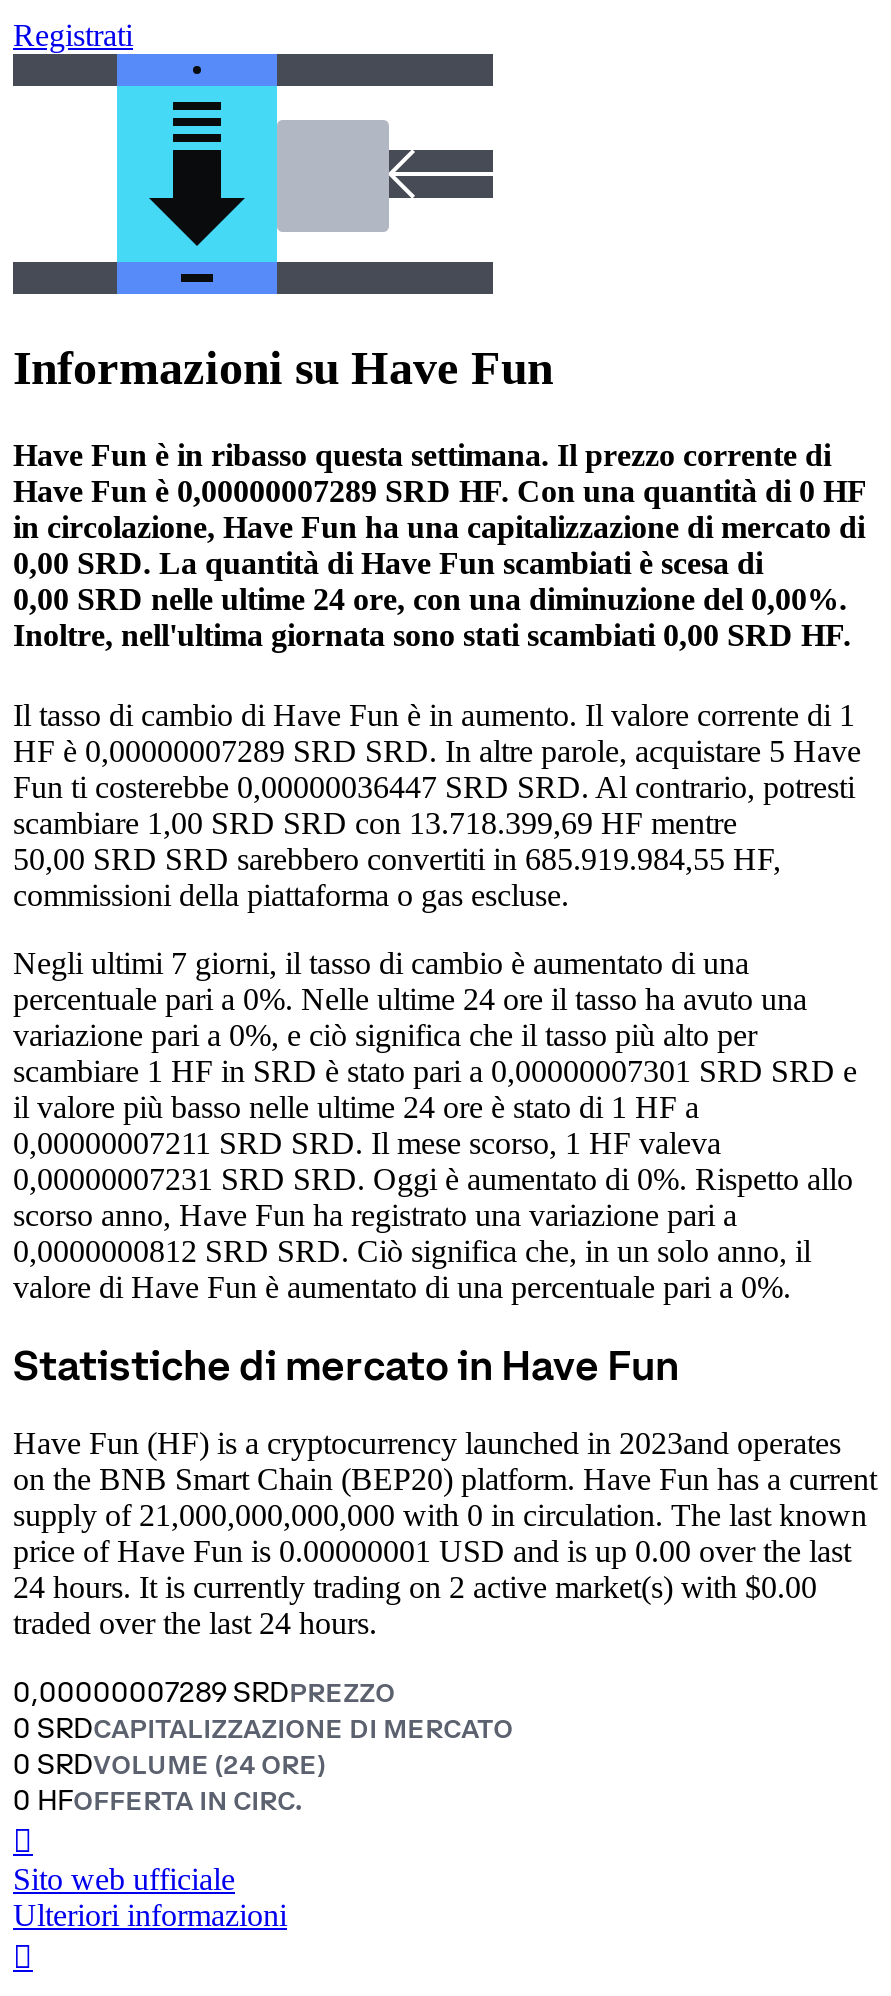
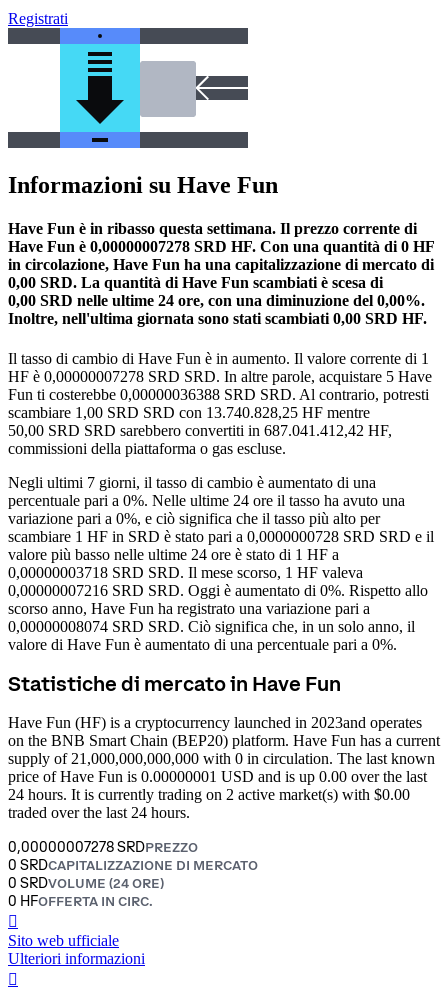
[13,475,865,509] Have Fun è 0,00000007289 SRD HF. Con una quantità di 0 HF -> [8,238,434,255] Have Fun è 0,00000007278 SRD HF. Con una quantità di 0 HF
[13,733,861,767] HF è 0,00000007289 SRD SRD. In altre parole, acquistare 5 Have -> [8,368,432,385] HF è 0,00000007278 SRD SRD. In altre parole, acquistare 5 Have
[13,769,855,803] Fun ti costerebbe 0,00000036447 SRD SRD. Al contrario, potresti -> [8,386,429,403] Fun ti costerebbe 0,00000036388 SRD SRD. Al contrario, potresti
[13,805,737,839] scambiare 1,00 SRD SRD con 13.718.399,69 HF mentre -> [8,404,370,421] scambiare 1,00 SRD SRD con 13.740.828,25 HF mentre
[13,841,781,875] 50,00 SRD SRD sarebbero convertiti in 685.919.984,55 HF, -> [8,422,392,439] 50,00 SRD SRD sarebbero convertiti in 687.041.412,42 HF,
[13,1053,857,1195] scambiare 1 HF in SRD è stato pari a 0,00000007301 SRD SRD e | il valore più basso nelle ultime 24 ore è stato di 1 HF a | 0,00000007211 SRD SRD. Il mese scorso, 1 HF valeva | 0,00000007231 SRD SRD. Oggi è aumentato di 0%. Rispetto allo -> [8,528,434,599] scambiare 1 HF in SRD è stato pari a 0,0000000728 SRD SRD e il | valore più basso nelle ultime 24 ore è stato di 1 HF a | 0,00000003718 SRD SRD. Il mese scorso, 1 HF valeva | 0,00000007216 SRD SRD. Oggi è aumentato di 0%. Rispetto allo
[13,1233,811,1267] 0,0000000812 SRD SRD. Ciò significa che, in un solo anno, il -> [8,618,415,635] 0,00000008074 SRD SRD. Ciò significa che, in un solo anno, il
[13,1673,395,1709] 0,00000007289 SRDPREZZO -> [8,838,198,856] 0,00000007278 SRDPREZZO

